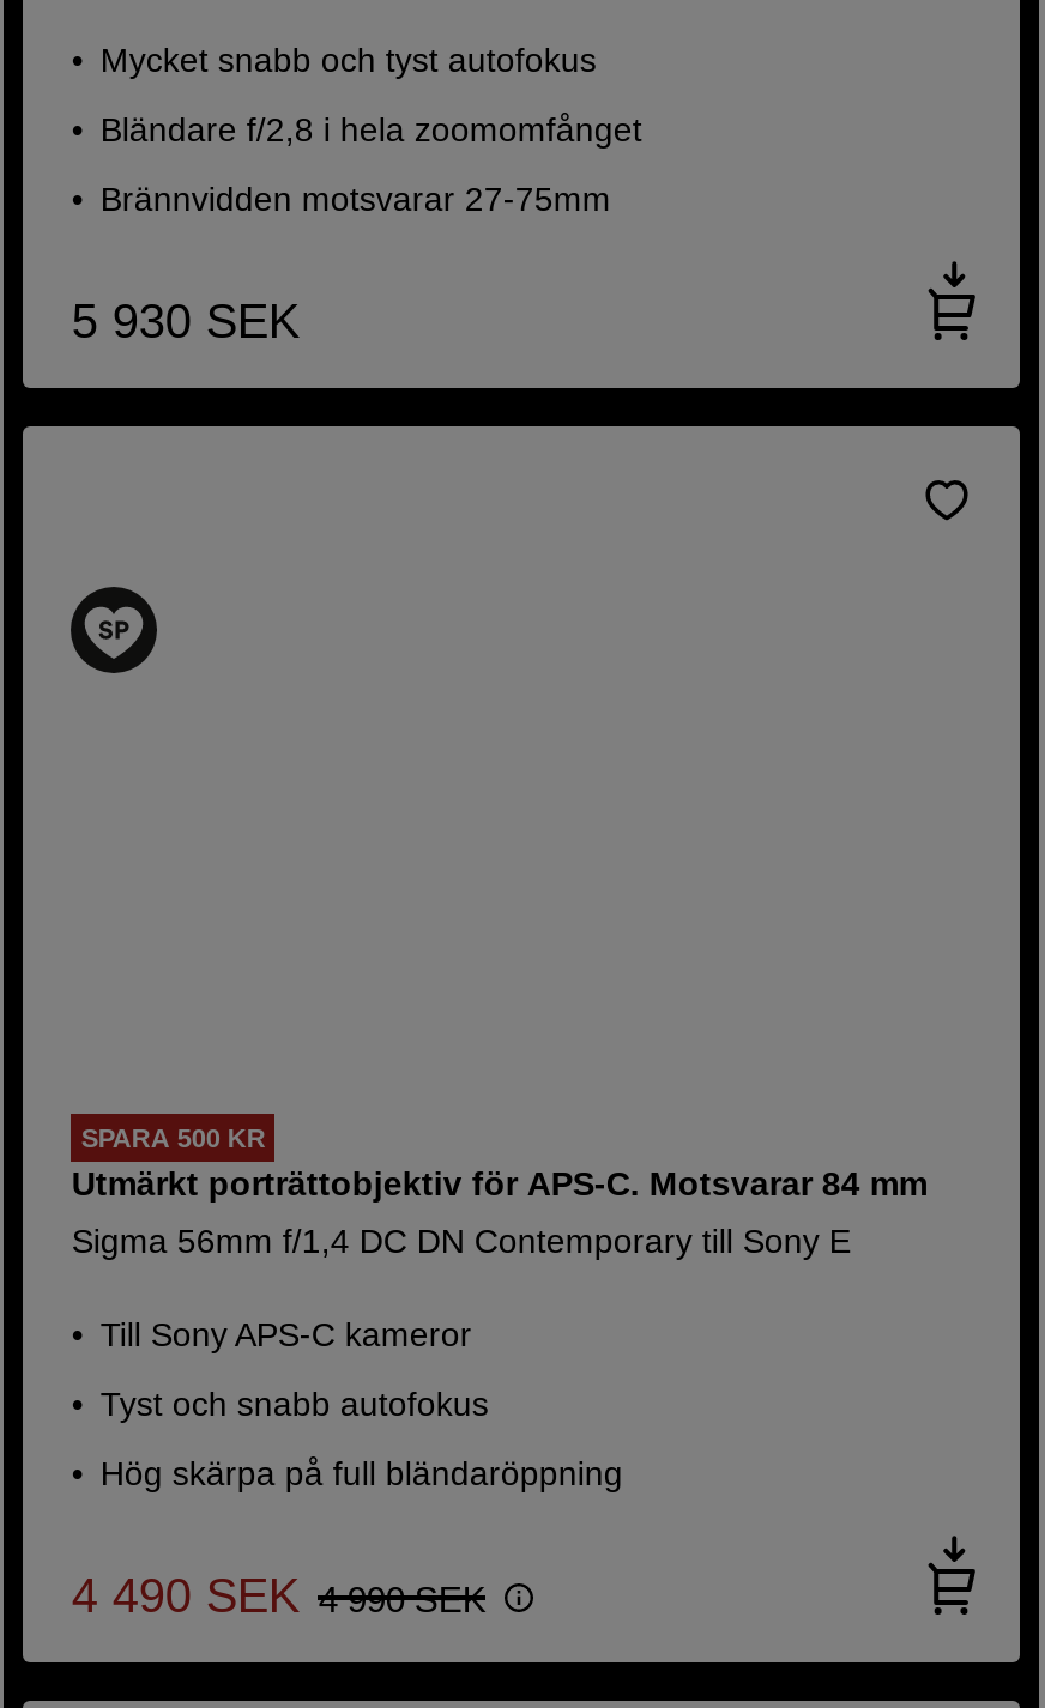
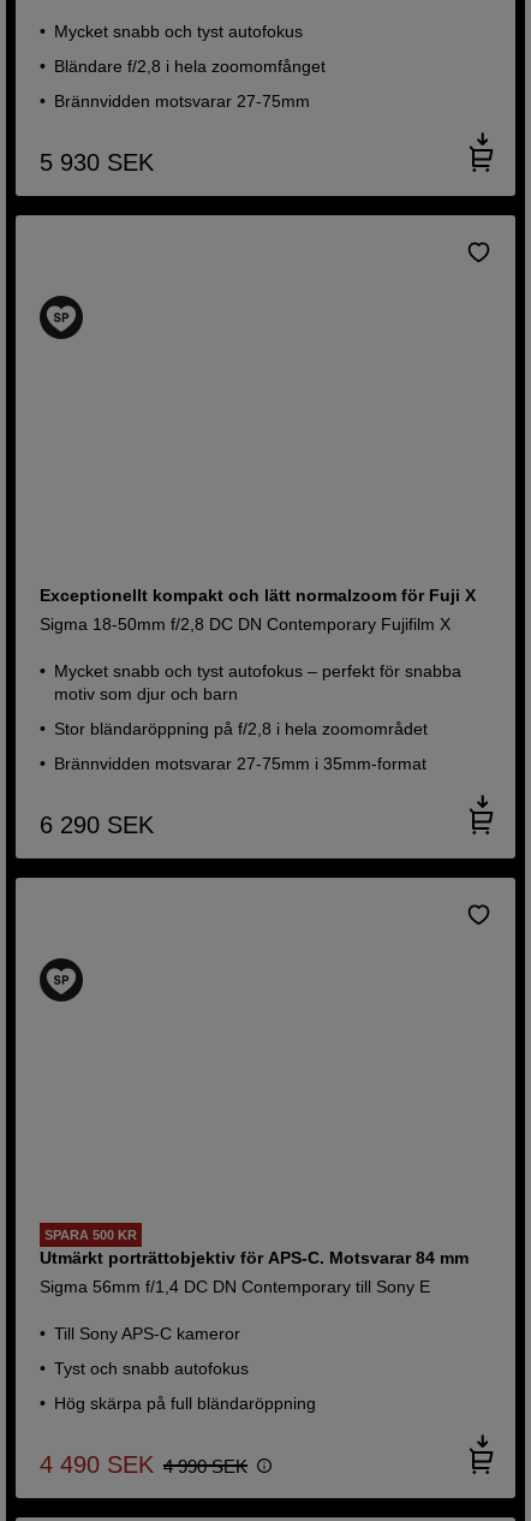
none -> [40,585,476,838] Exceptionellt kompakt och lätt normalzoom för Fuji X | Sigma 18-50mm f/2,8 DC DN Contemporary Fujifilm X | Mycket snabb och tyst autofokus – perfekt för snabba | motiv som djur och barn | Stor bländaröppning på f/2,8 i hela zoomområdet | Brännvidden motsvarar 27-75mm i 35mm-format | 6 290 SEK

